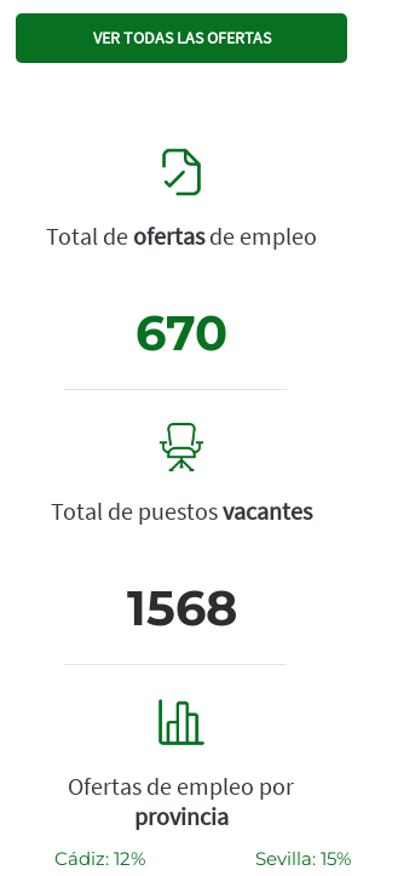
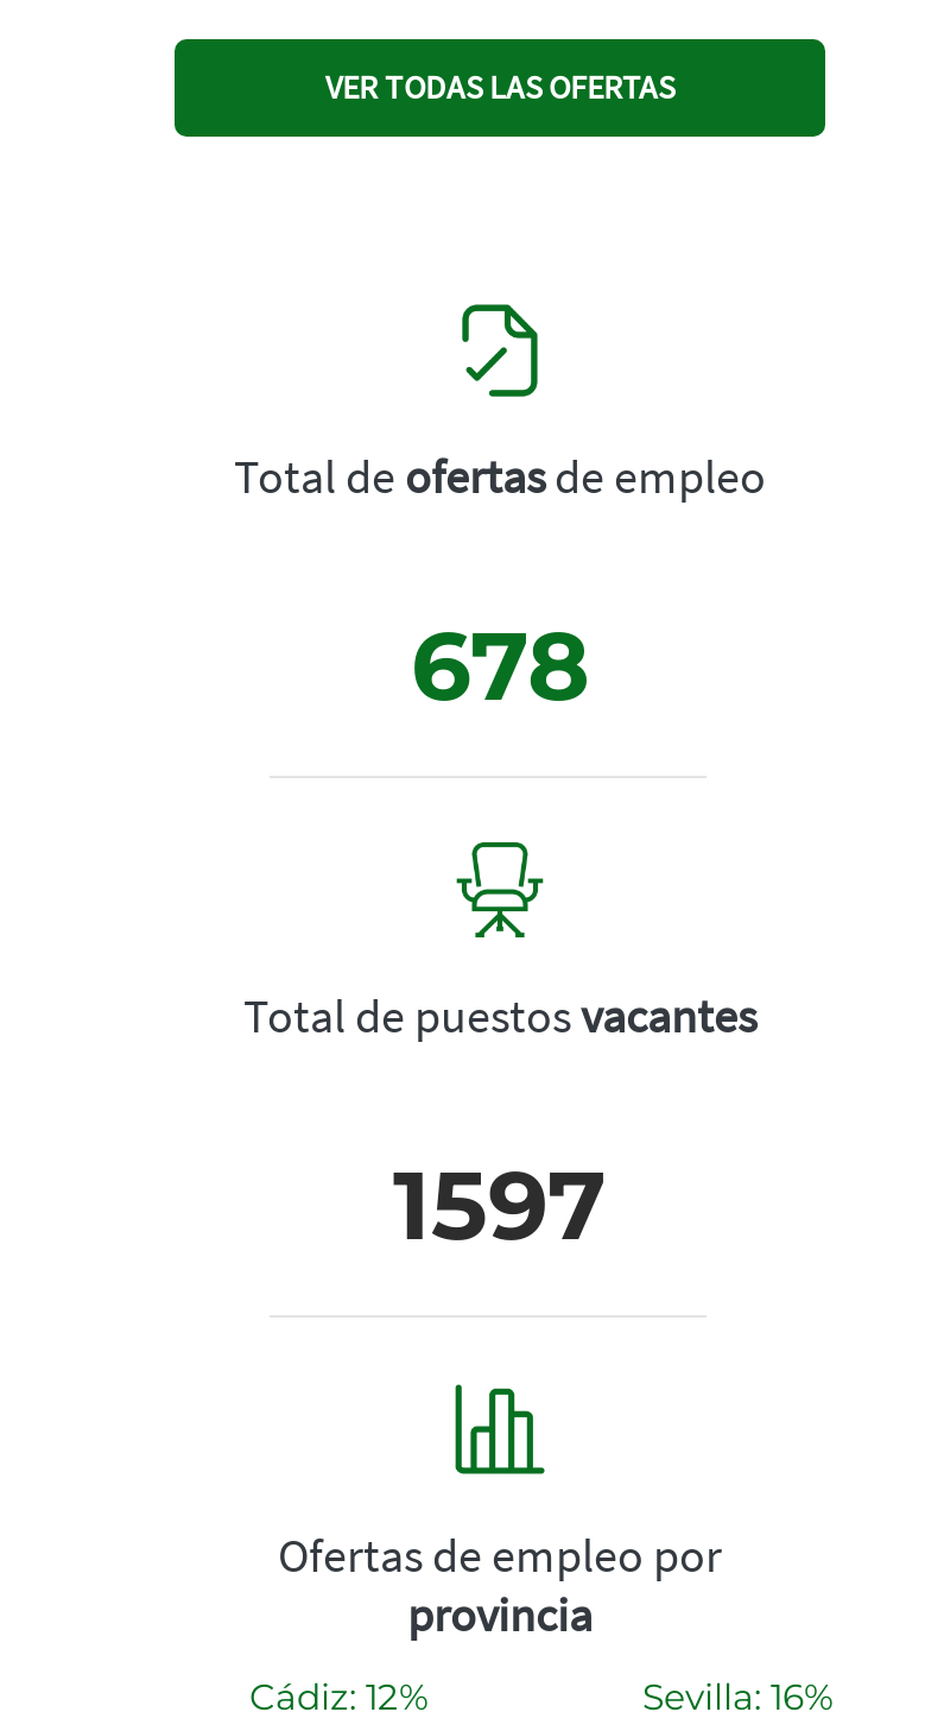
[135,303,227,363] 670 -> [411,608,589,724] 678
[126,578,237,638] 1568 -> [393,1147,607,1263] 1597
[255,847,350,870] Sevilla: 15% -> [642,1674,832,1720] Sevilla: 16%

